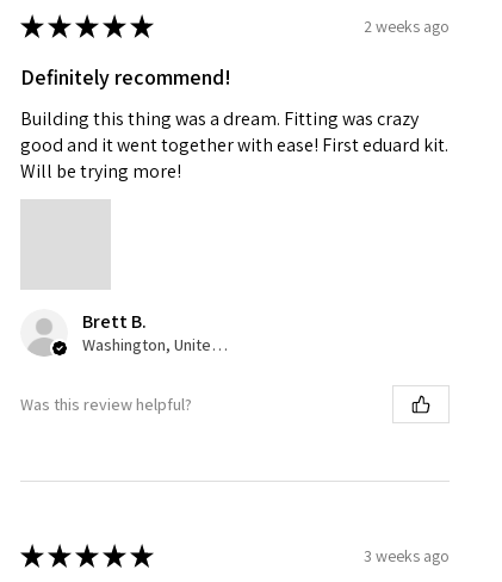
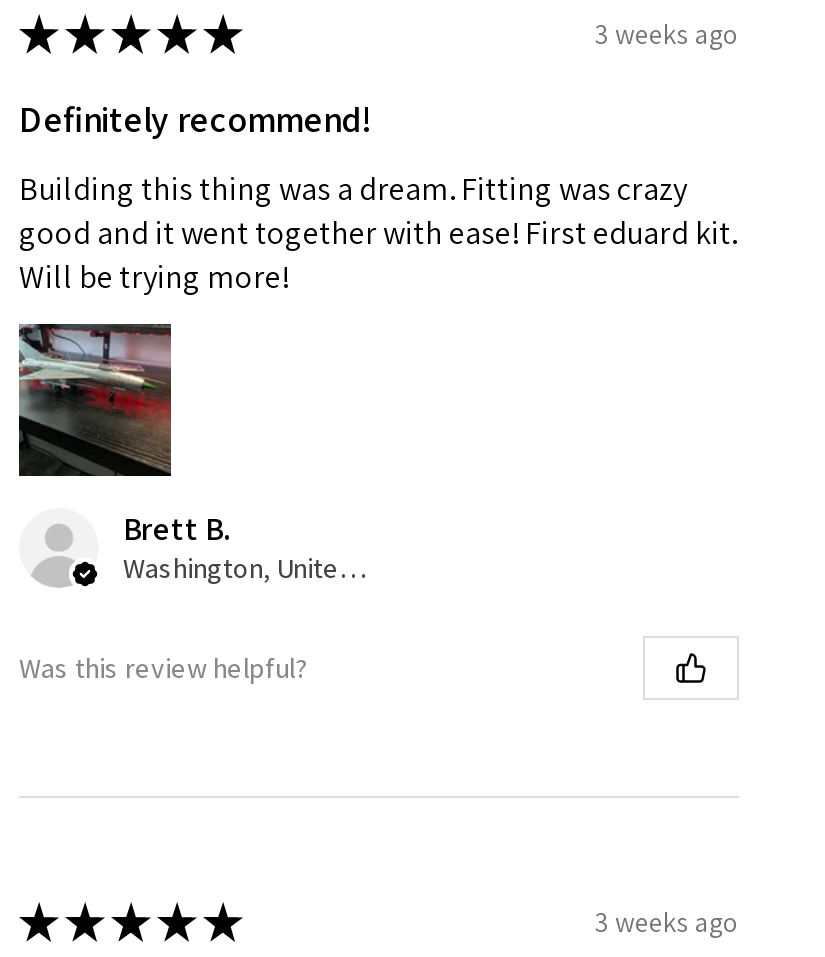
[364,15,450,37] 2 weeks ago -> [595,16,739,52] 3 weeks ago
none -> [17,322,173,478] [image]

